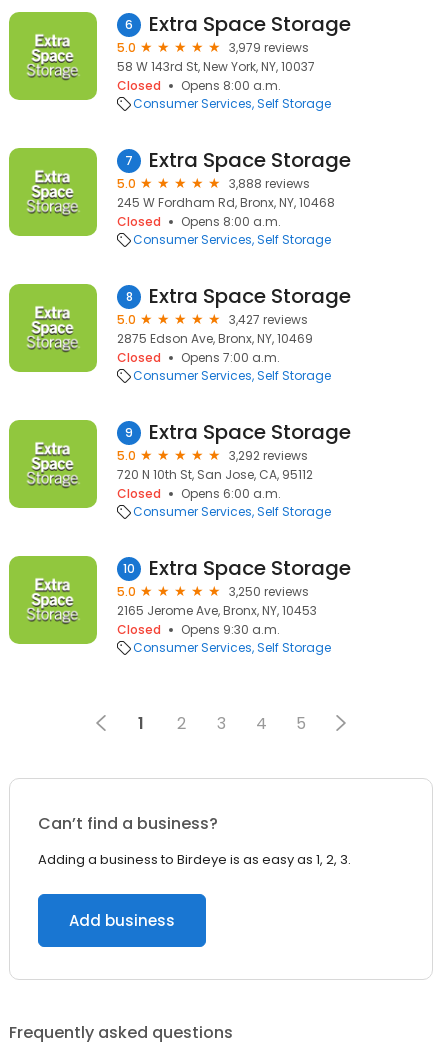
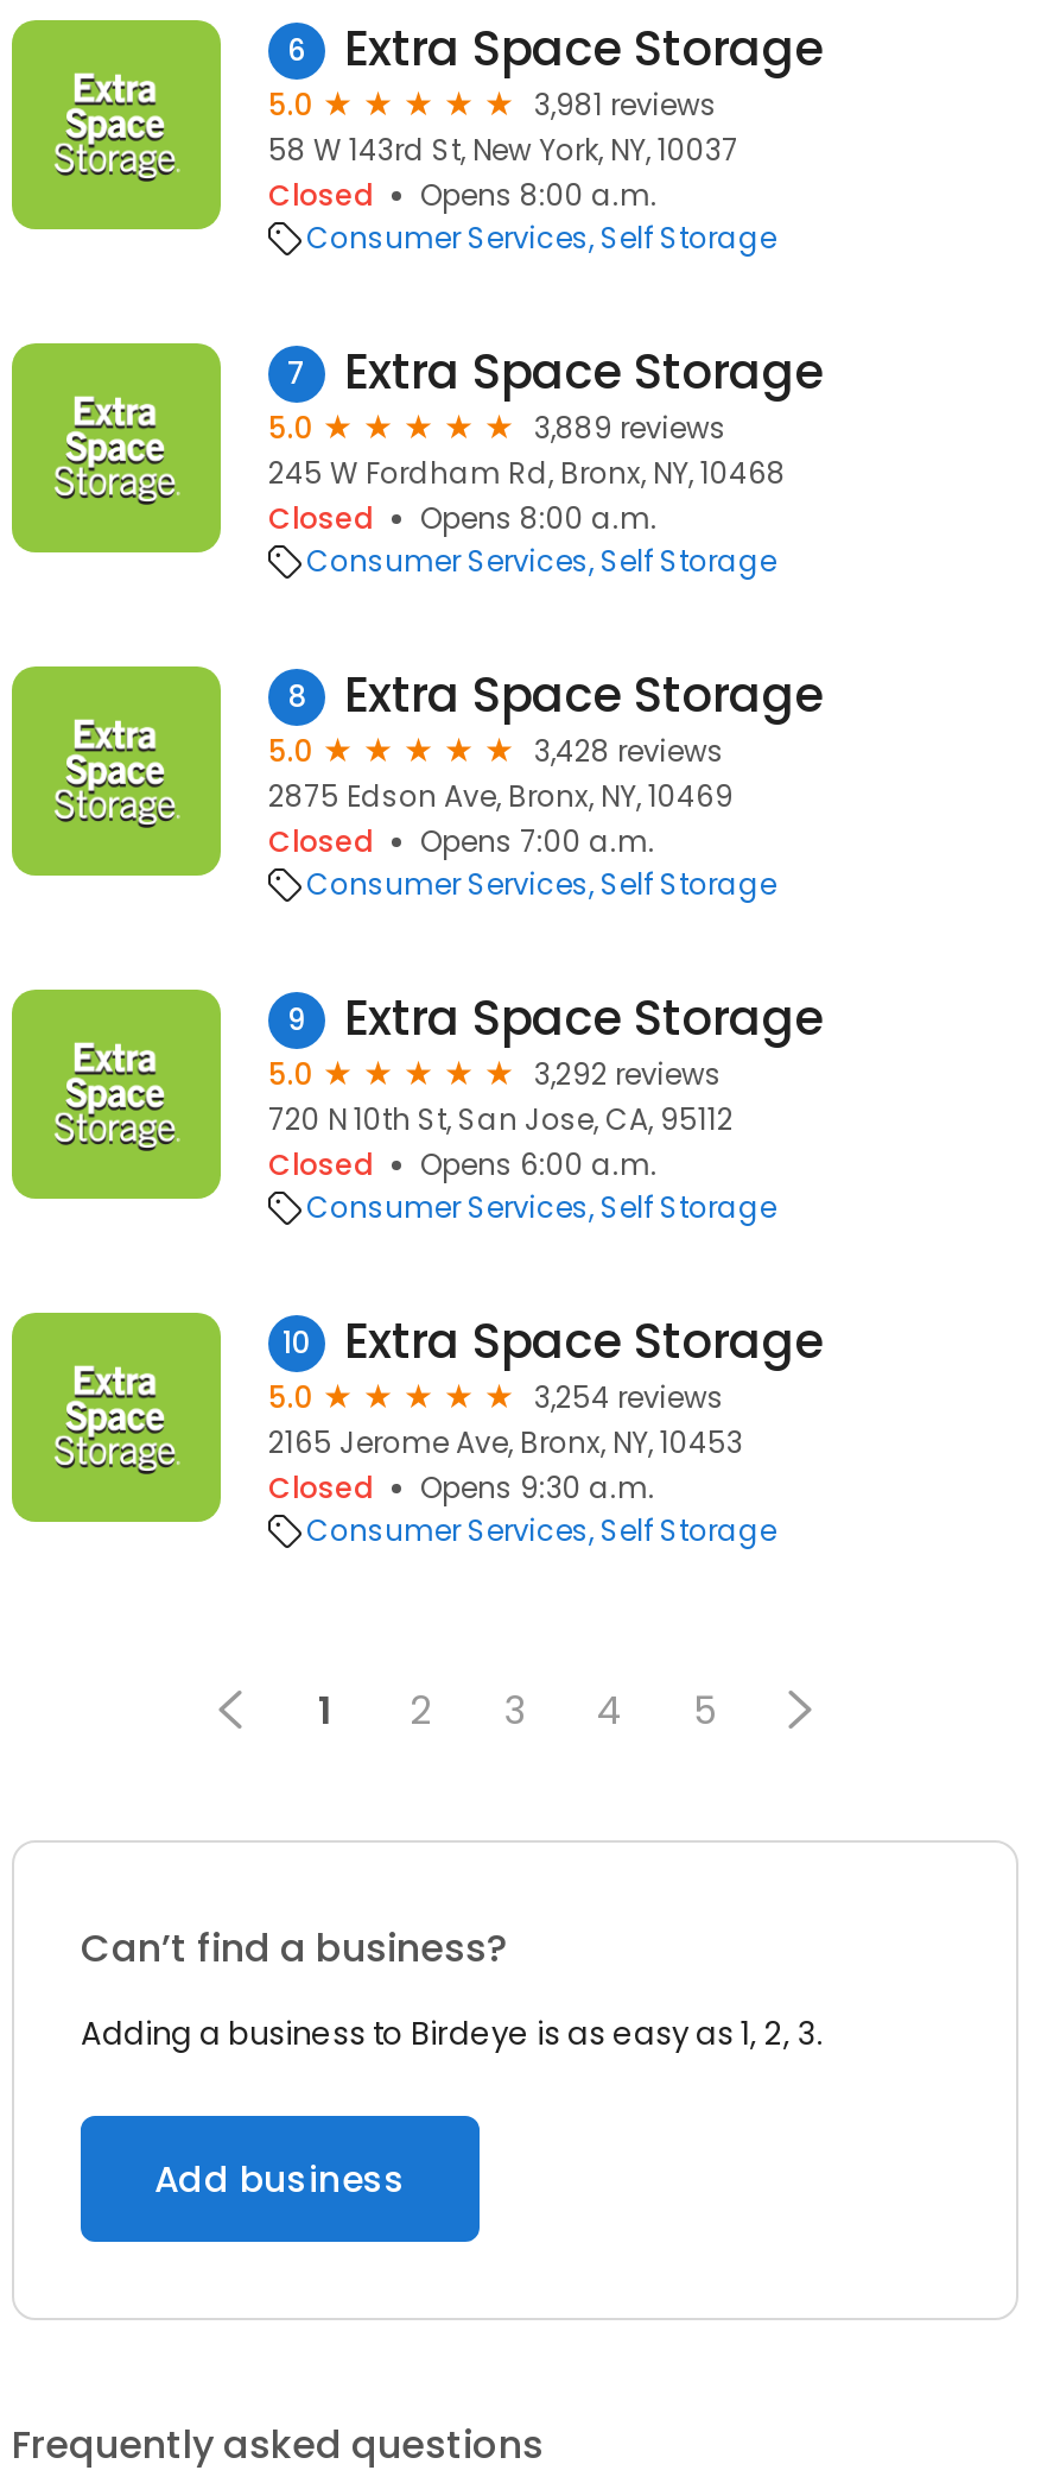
[229,39,309,56] 3,979 reviews -> [534,84,717,125] 3,981 reviews
[229,175,310,192] 3,888 reviews -> [534,407,726,448] 3,889 reviews
[229,311,308,328] 3,427 reviews -> [534,731,724,771] 3,428 reviews
[229,583,309,600] 3,250 reviews -> [534,1377,724,1417] 3,254 reviews

